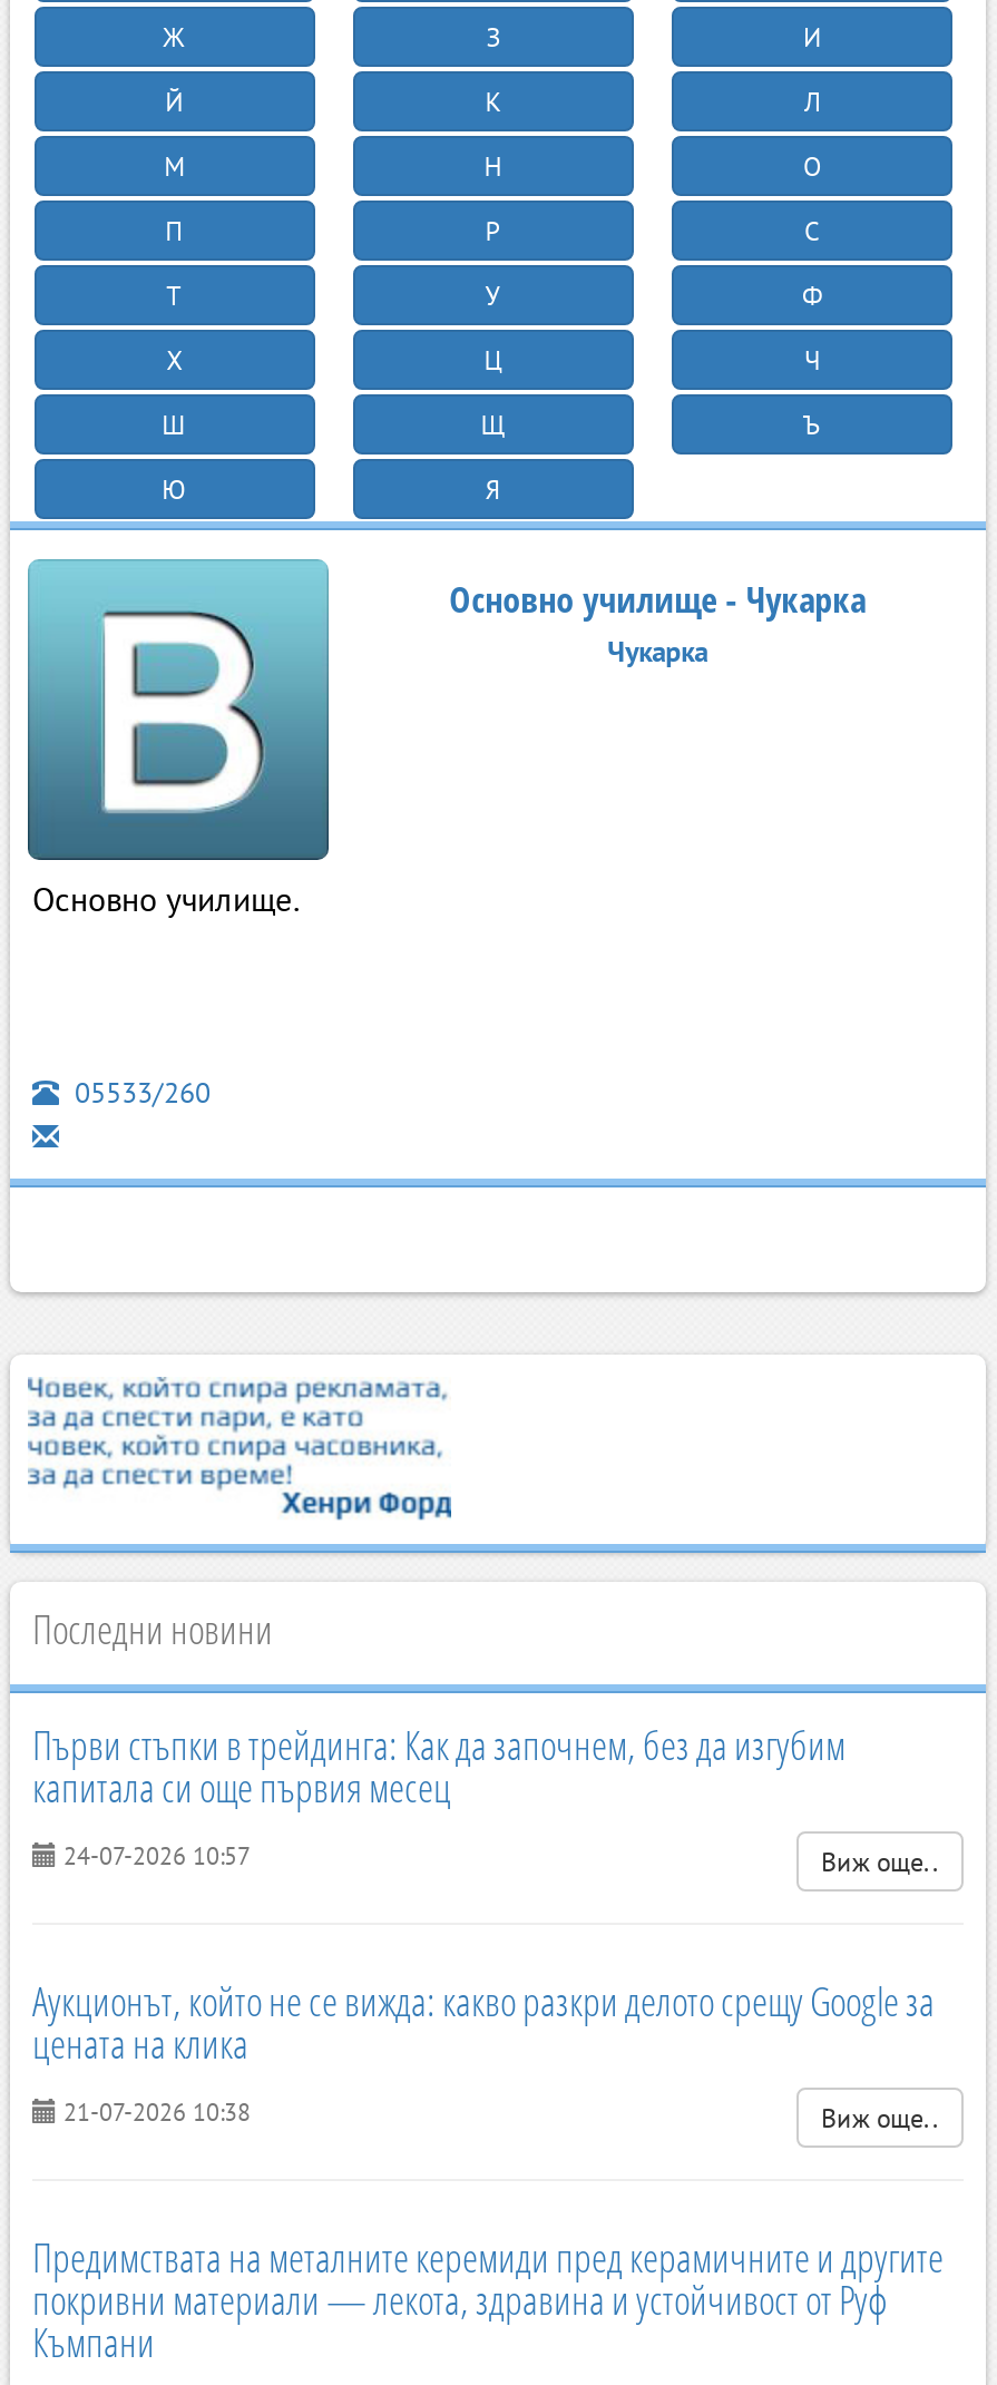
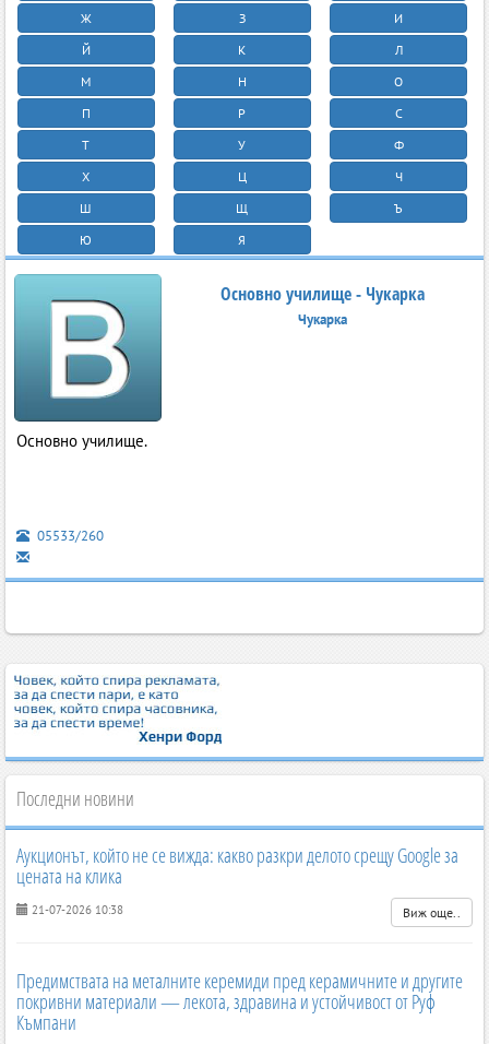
[32,1717,939,1878] Първи стъпки в трейдинга: Как да започнем, без да изгубим | капитала си още първия месец | 24-07-2026 10:57 | Виж още.. -> none

